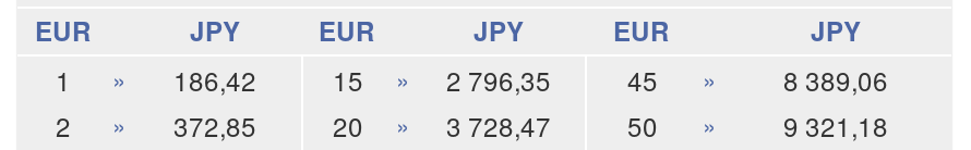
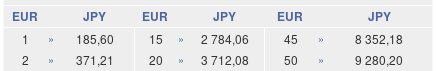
[173,61,256,98] 186,42 -> [75,30,113,47] 185,60
[446,61,551,98] 2 796,35 -> [200,30,248,47] 2 784,06
[783,61,888,98] 8 389,06 -> [355,30,403,47] 8 352,18
[173,107,256,143] 372,85 -> [75,51,113,68] 371,21
[446,107,551,143] 3 728,47 -> [200,51,248,68] 3 712,08
[783,107,888,143] 9 321,18 -> [355,51,403,68] 9 280,20

